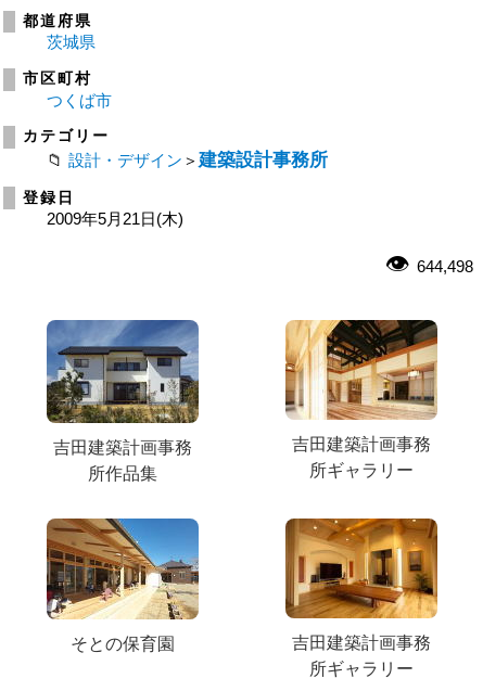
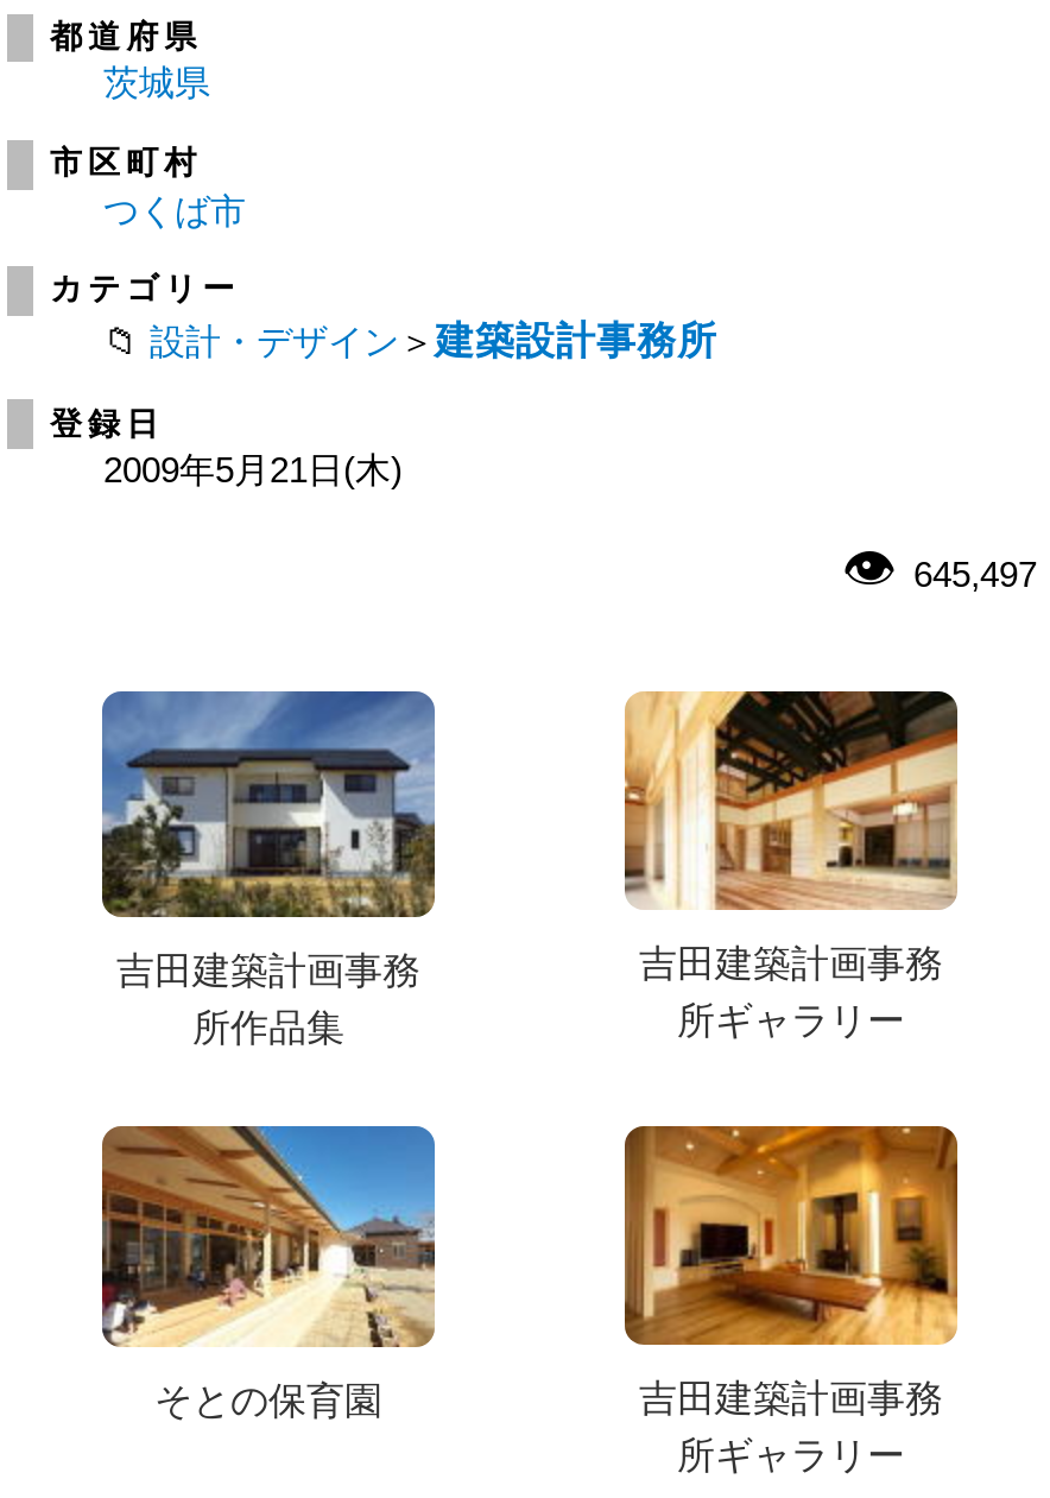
[417,257,474,276] 644,498 -> [913,554,1037,594] 645,497

